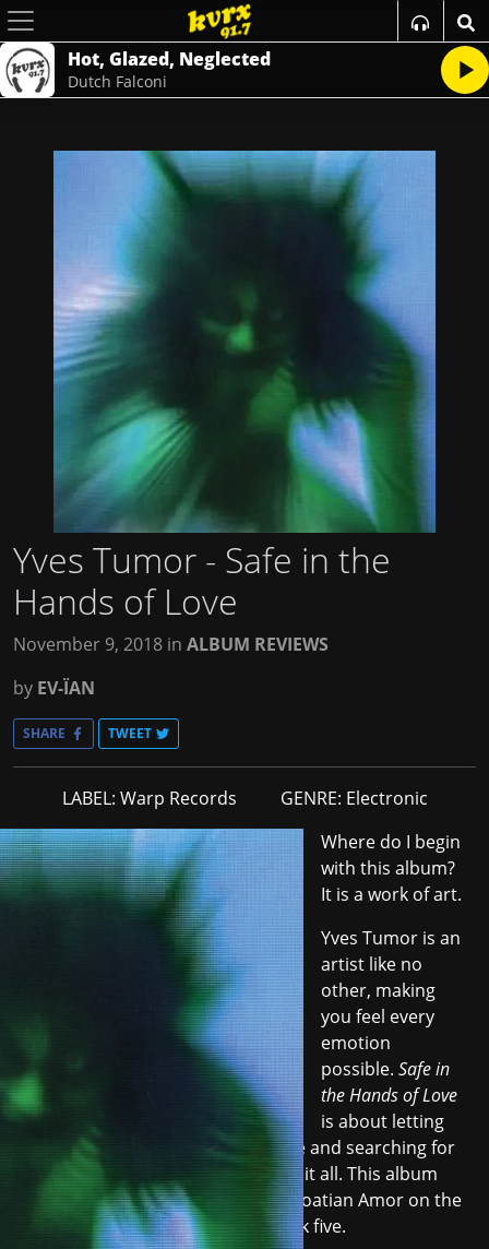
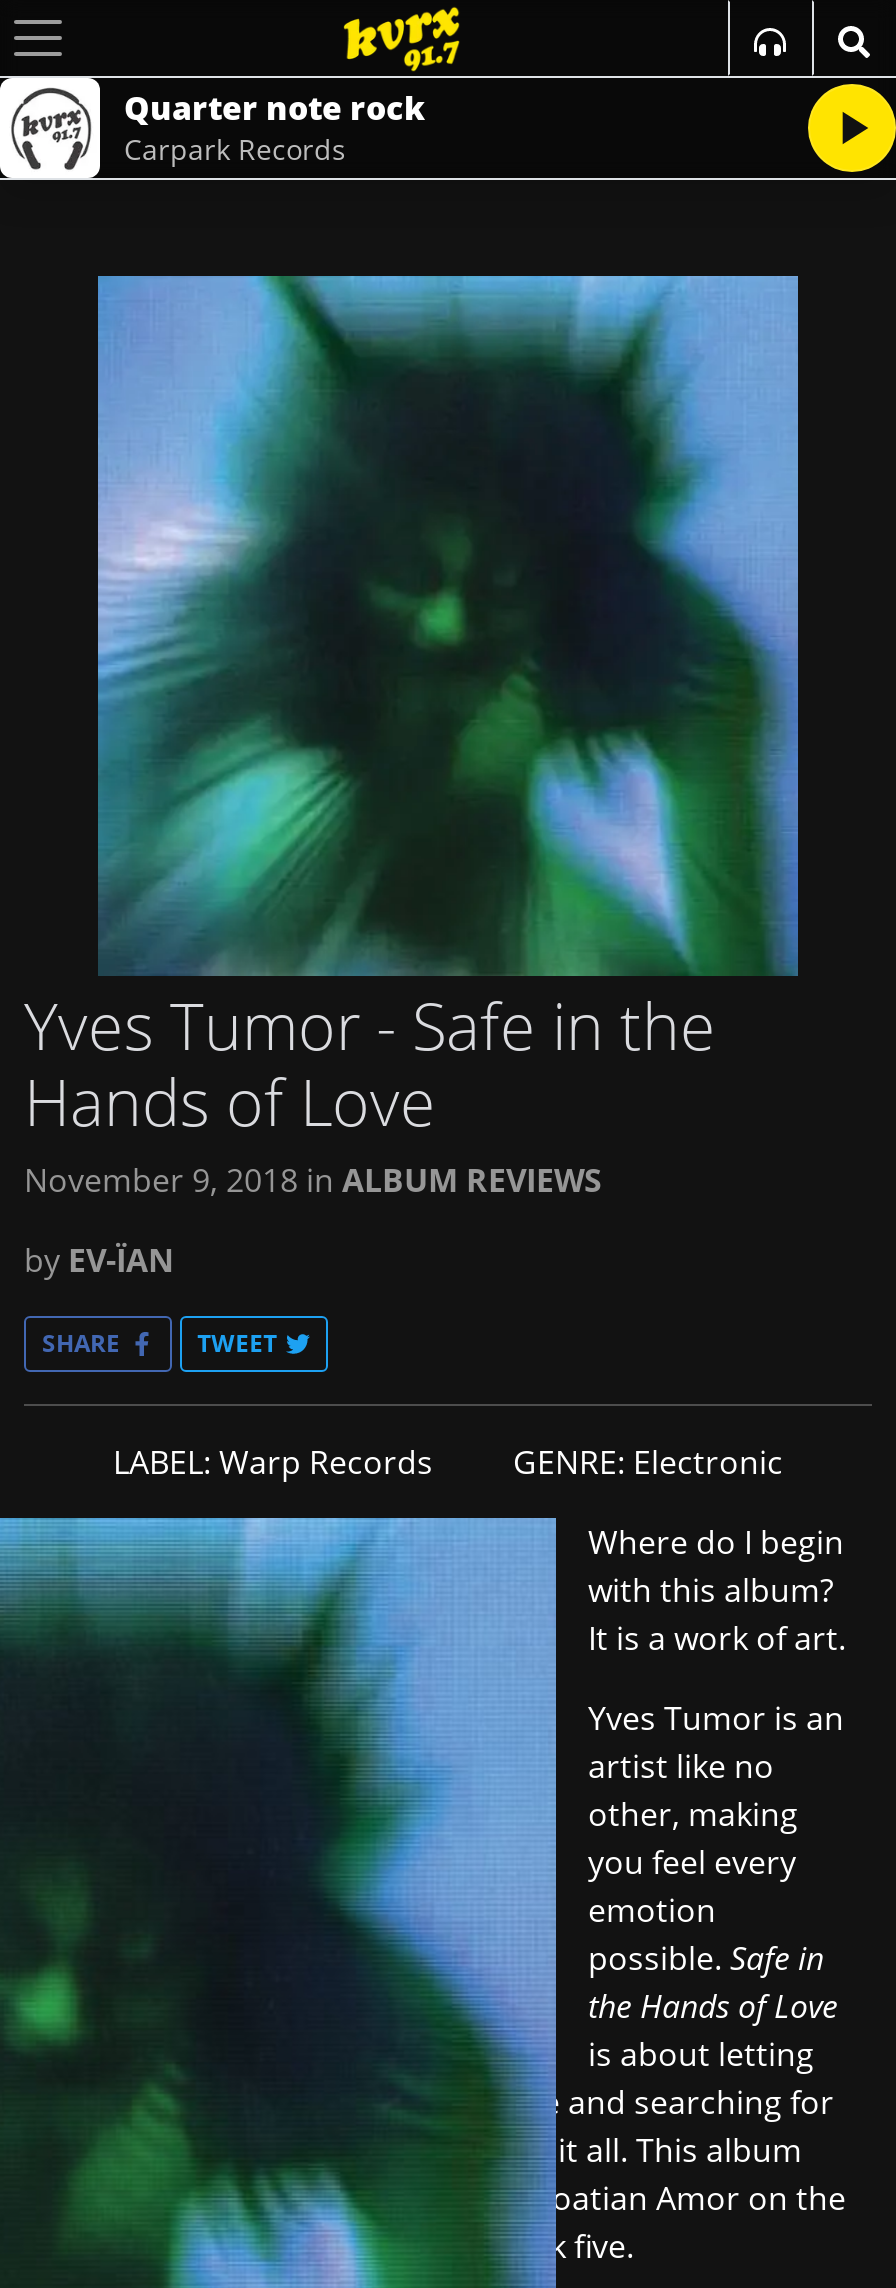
[68,47,271,92] Hot, Glazed, Neglected | Dutch Falconi -> [124,86,426,168] Quarter note rock | Carpark Records

